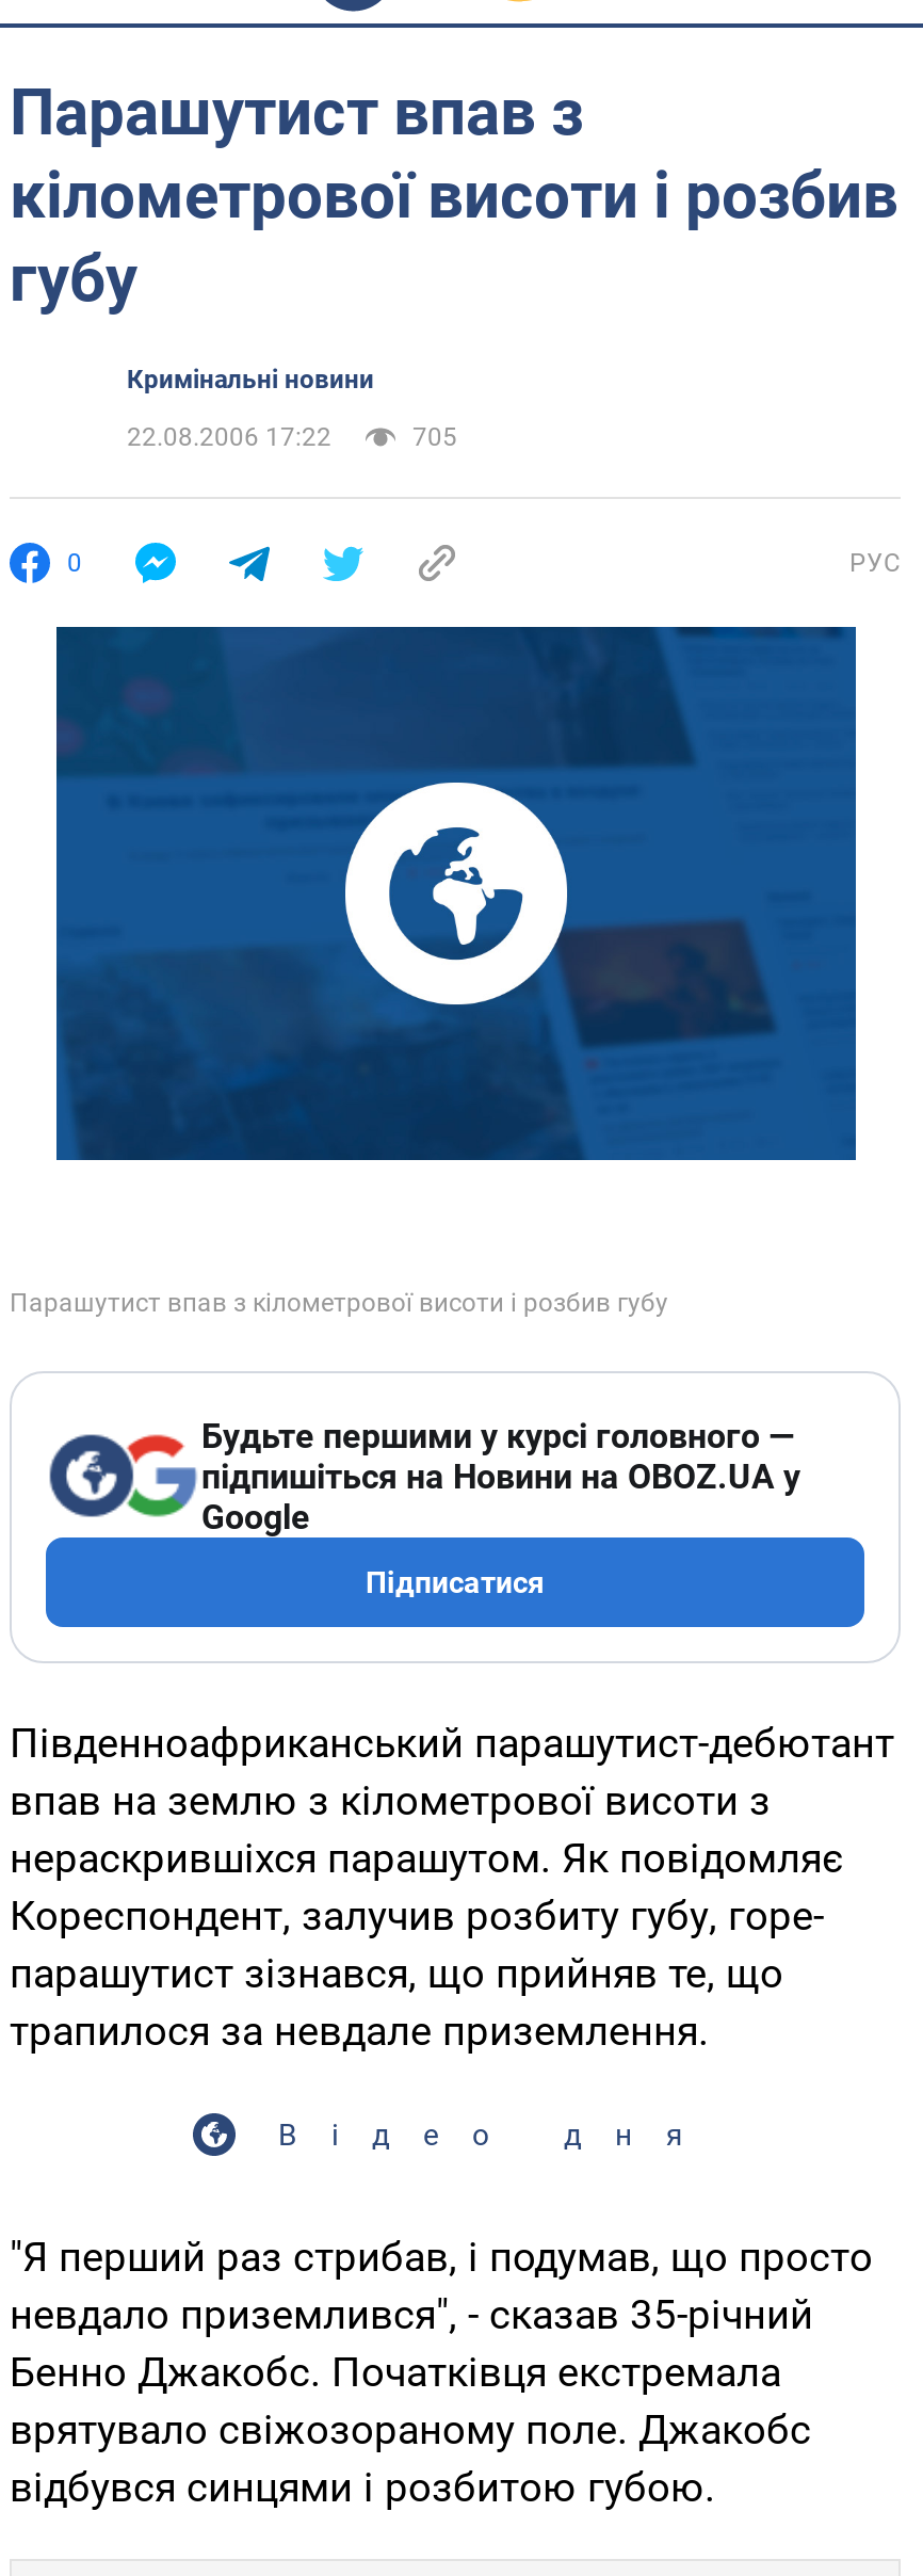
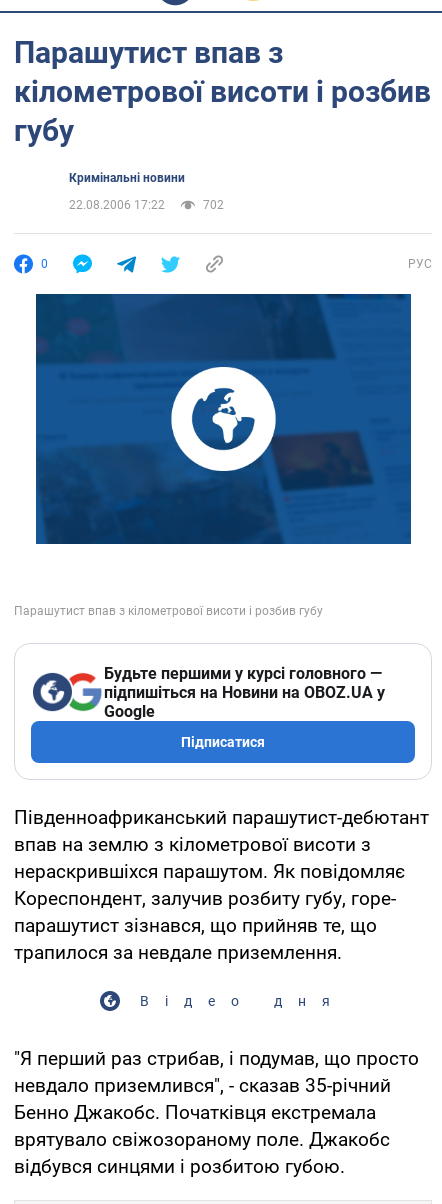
[412,422,457,452] 705 -> [203,198,224,212] 702

